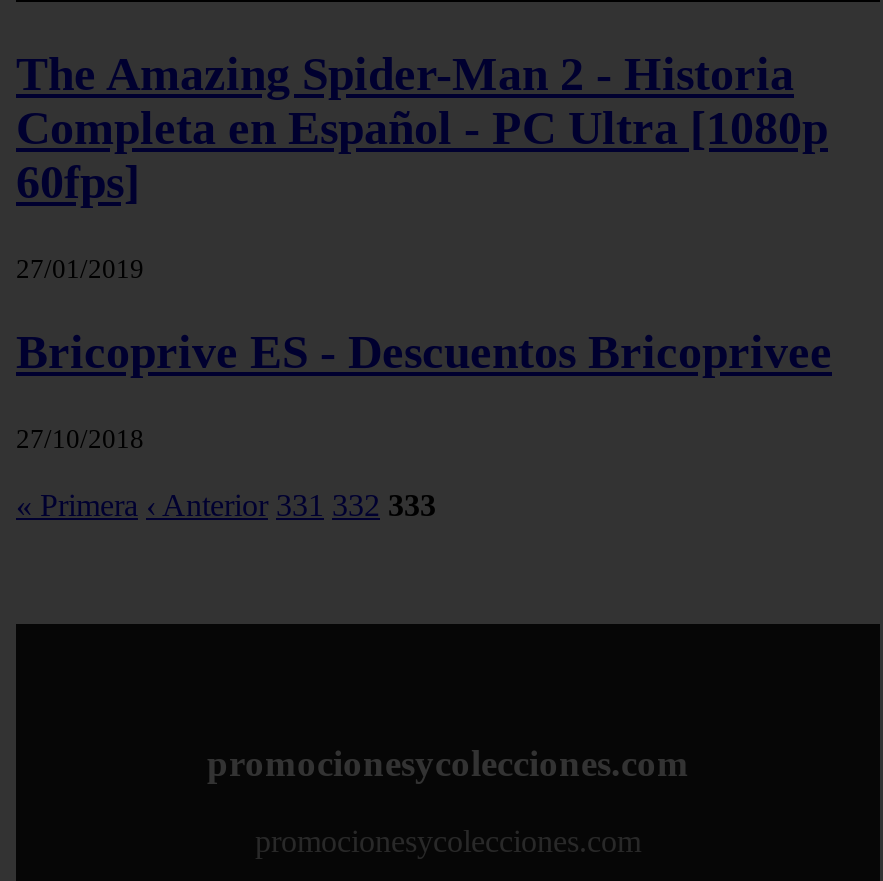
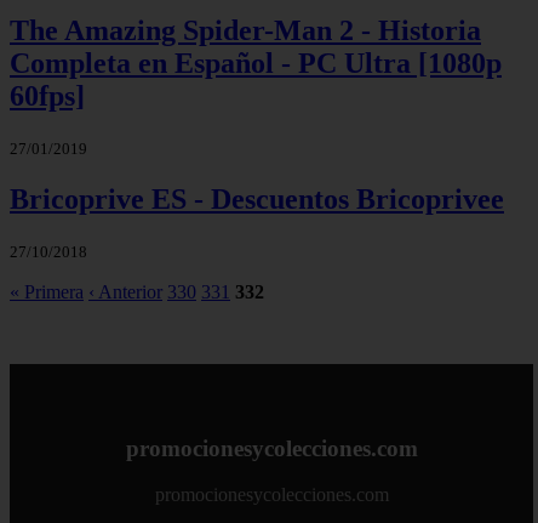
[16,488,436,522] « Primera ‹ Anterior 331 332 333 -> [10,282,264,302] « Primera ‹ Anterior 330 331 332

